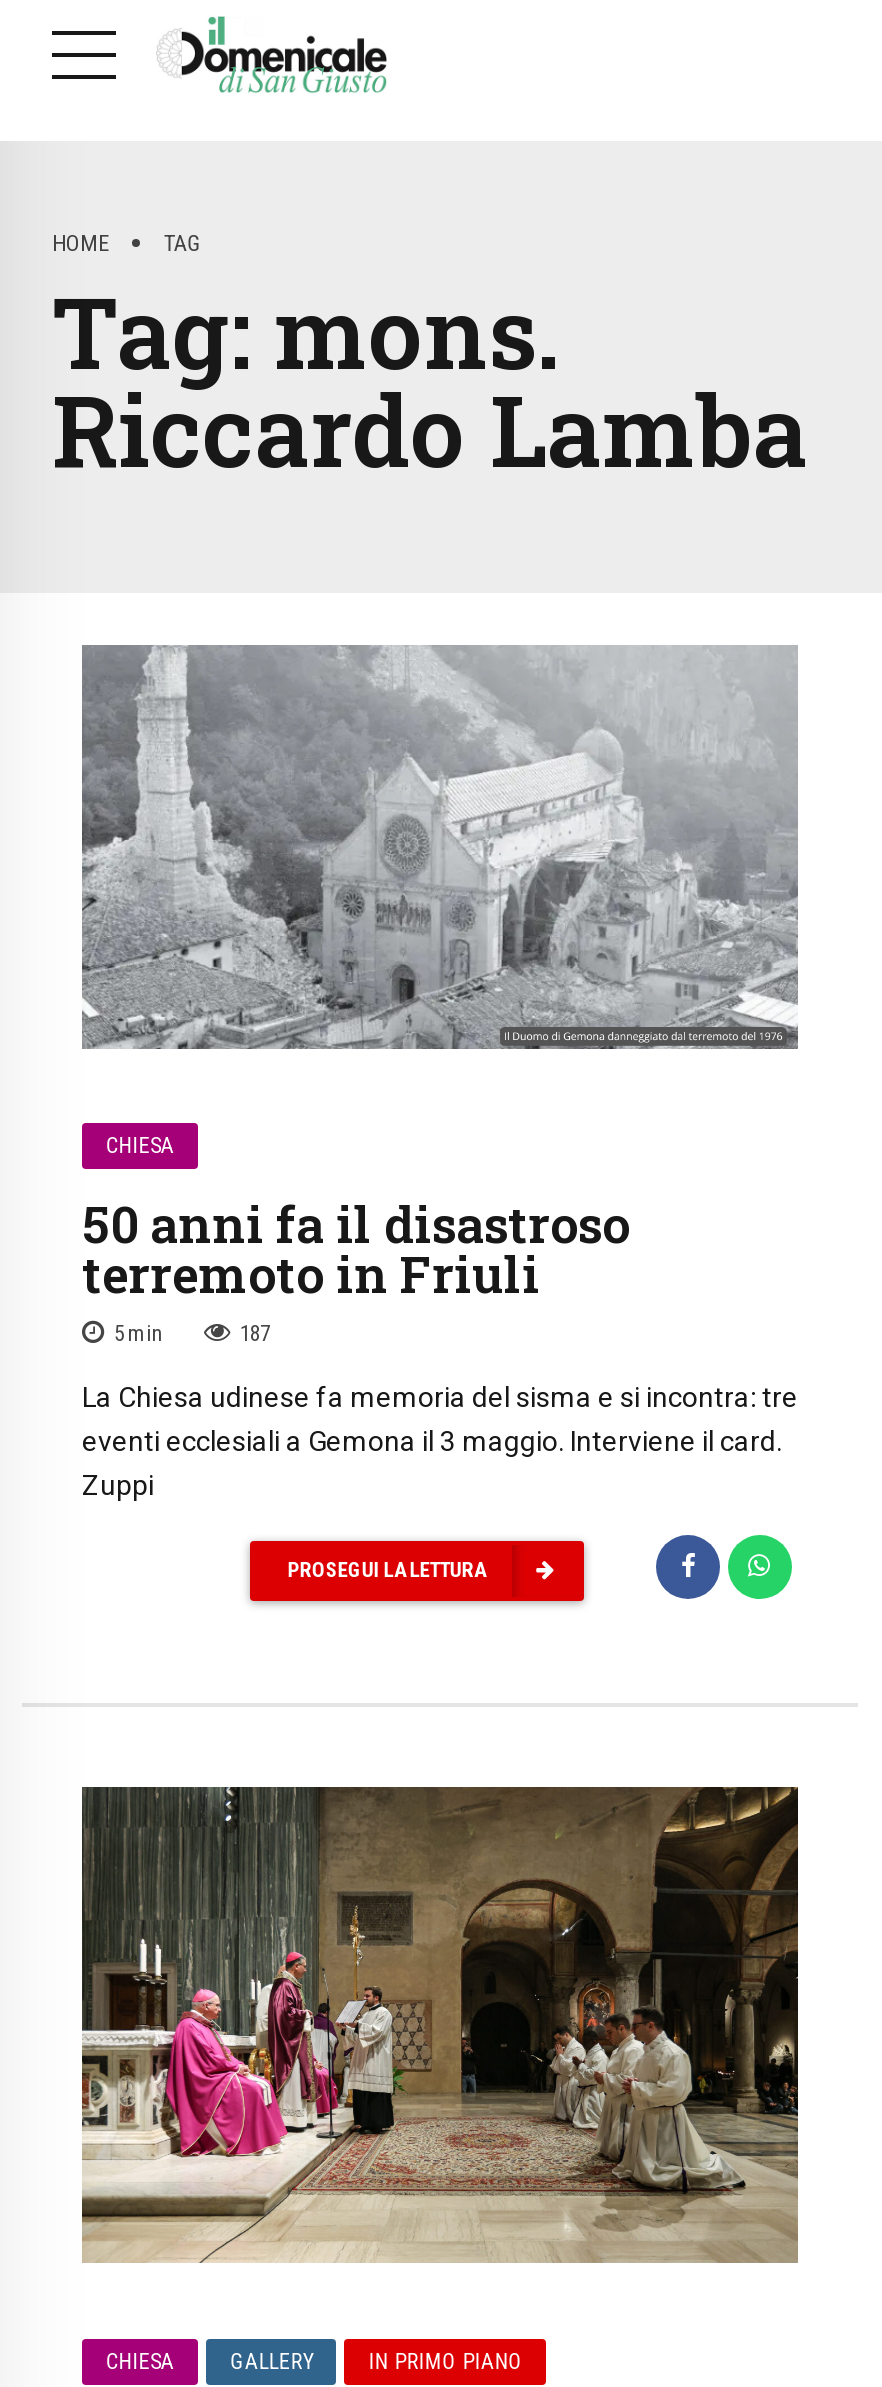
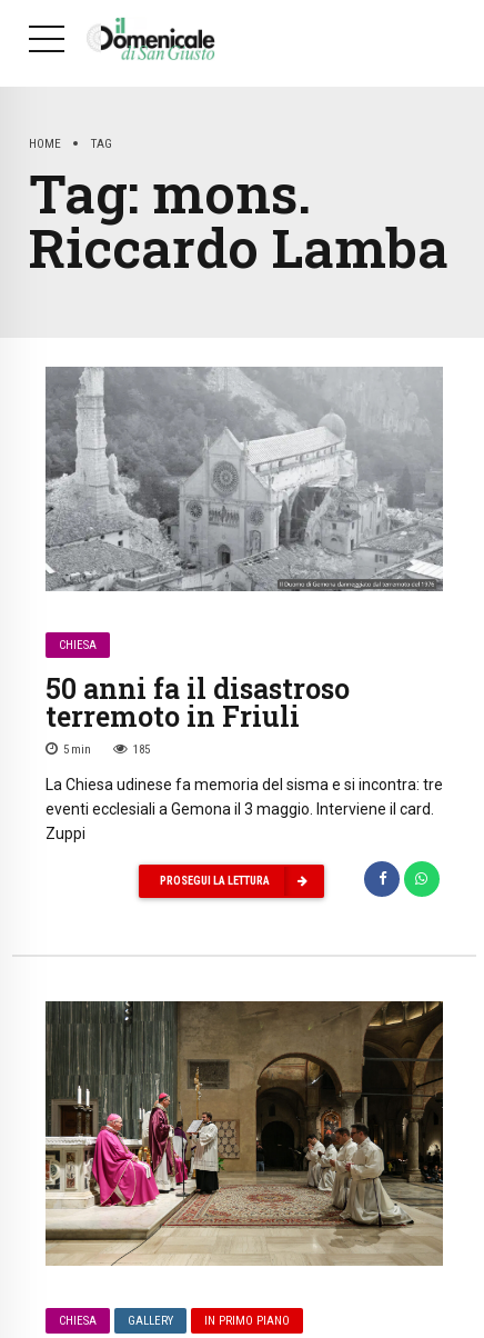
[240,1322,270,1348] 187 -> [133,743,150,757] 185

